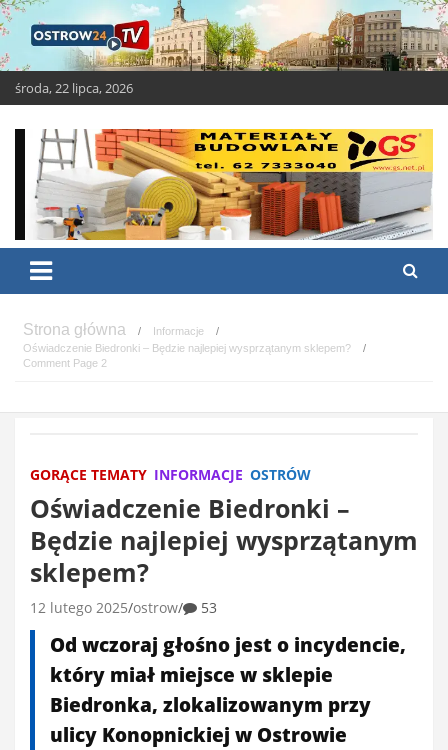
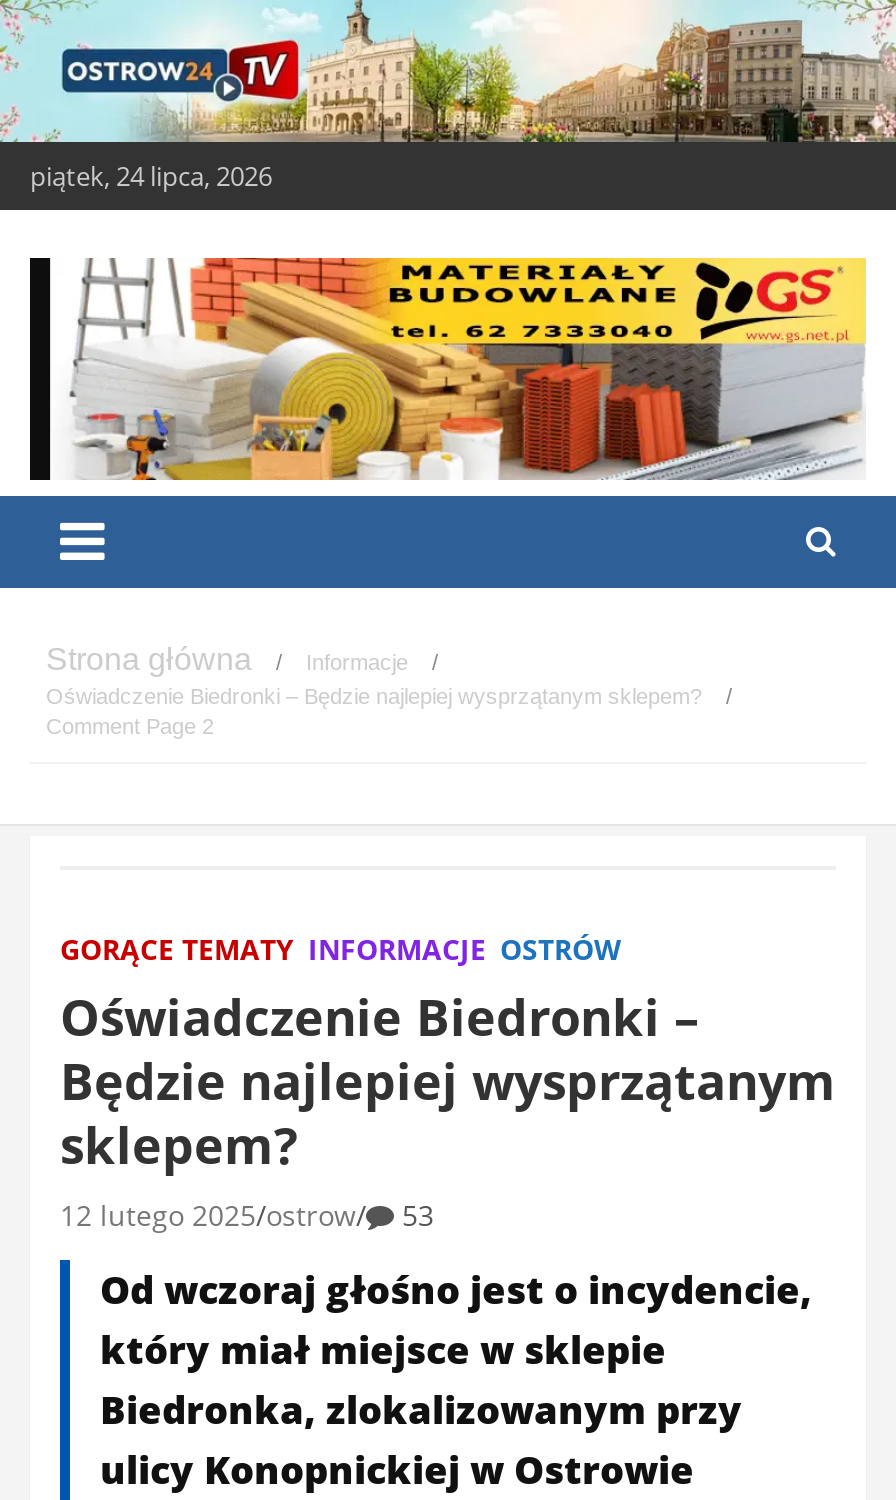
[15,78,133,96] środa, 22 lipca, 2026 -> [30,157,272,193] piątek, 24 lipca, 2026

